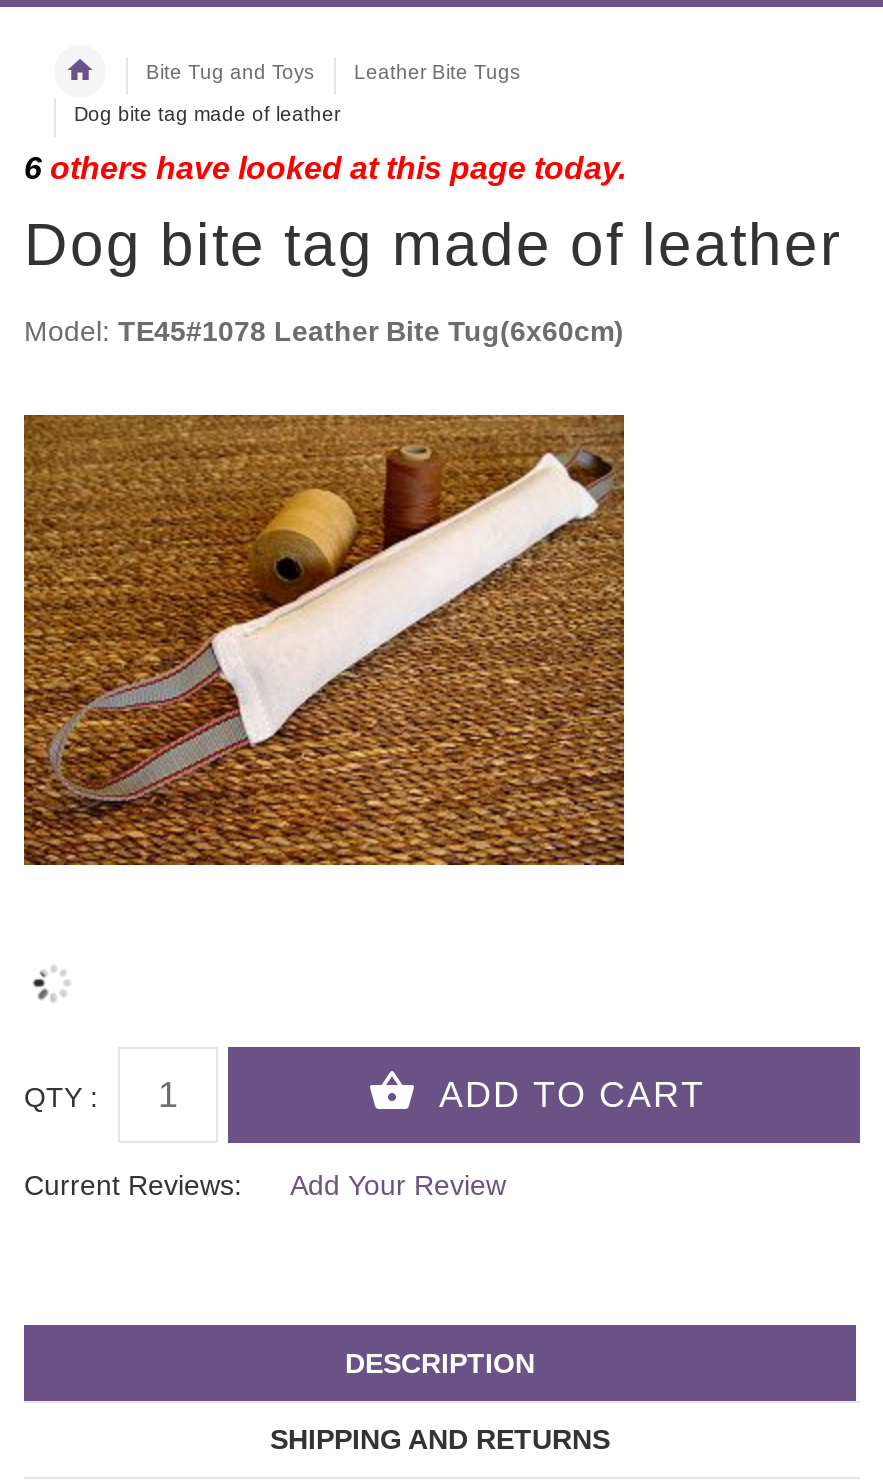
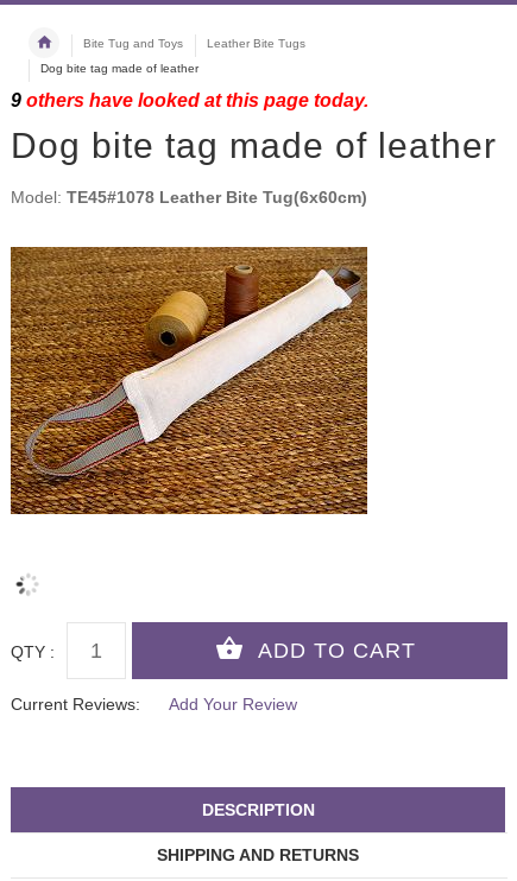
[24,151,626,185] 6 others have looked at this page today. -> [11,90,368,110] 9 others have looked at this page today.

